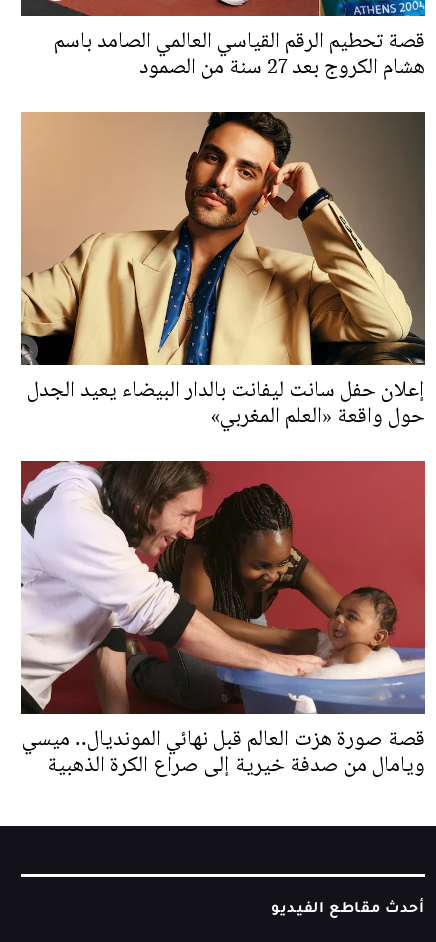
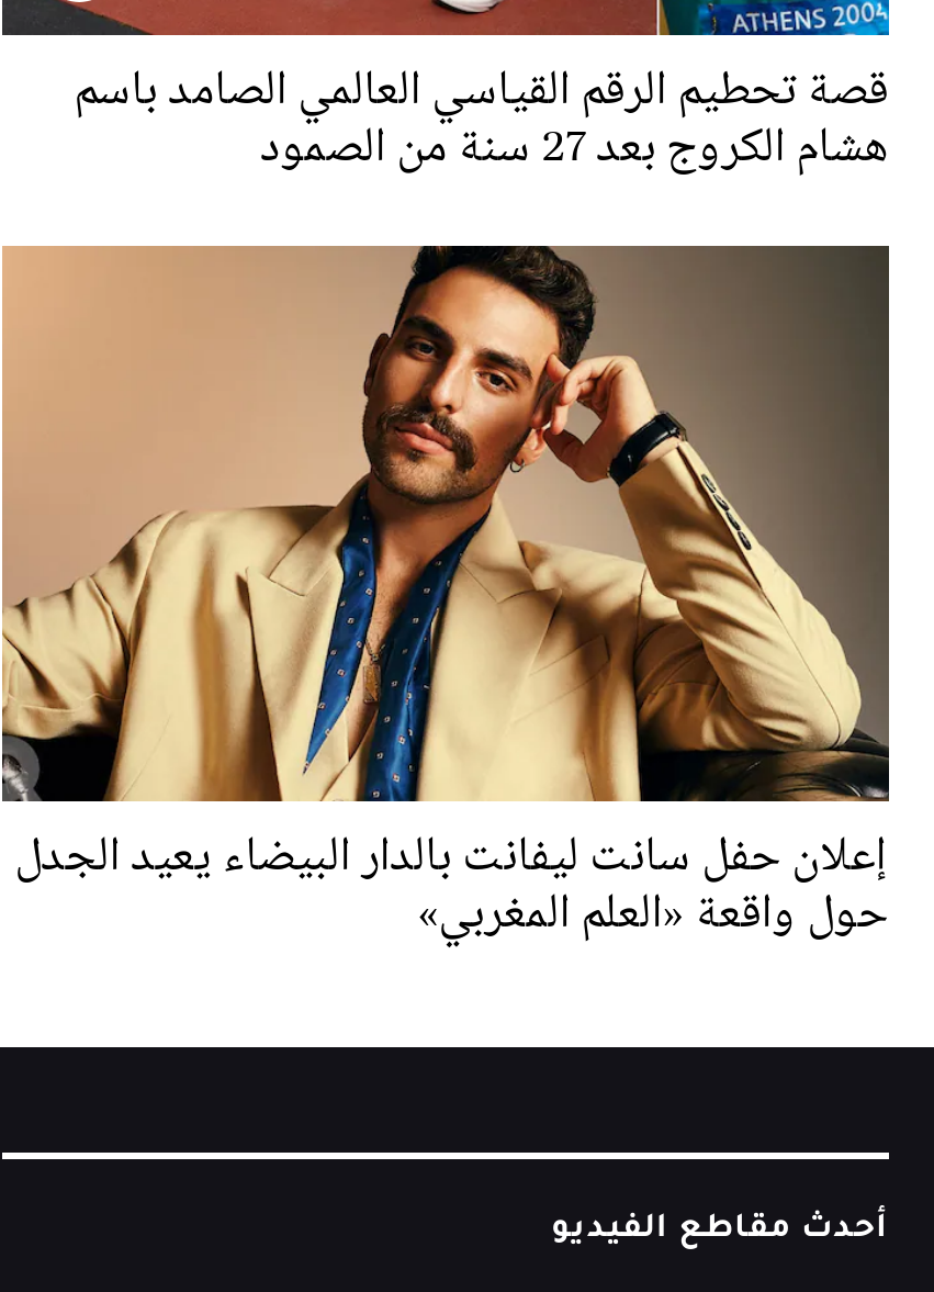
[20,460,426,777] [image] | قصة صورة هزت العالم قبل نهائي المونديال.. ميسي | ويامال من صدفة خيرية إلى صراع الكرة الذهبية -> none

